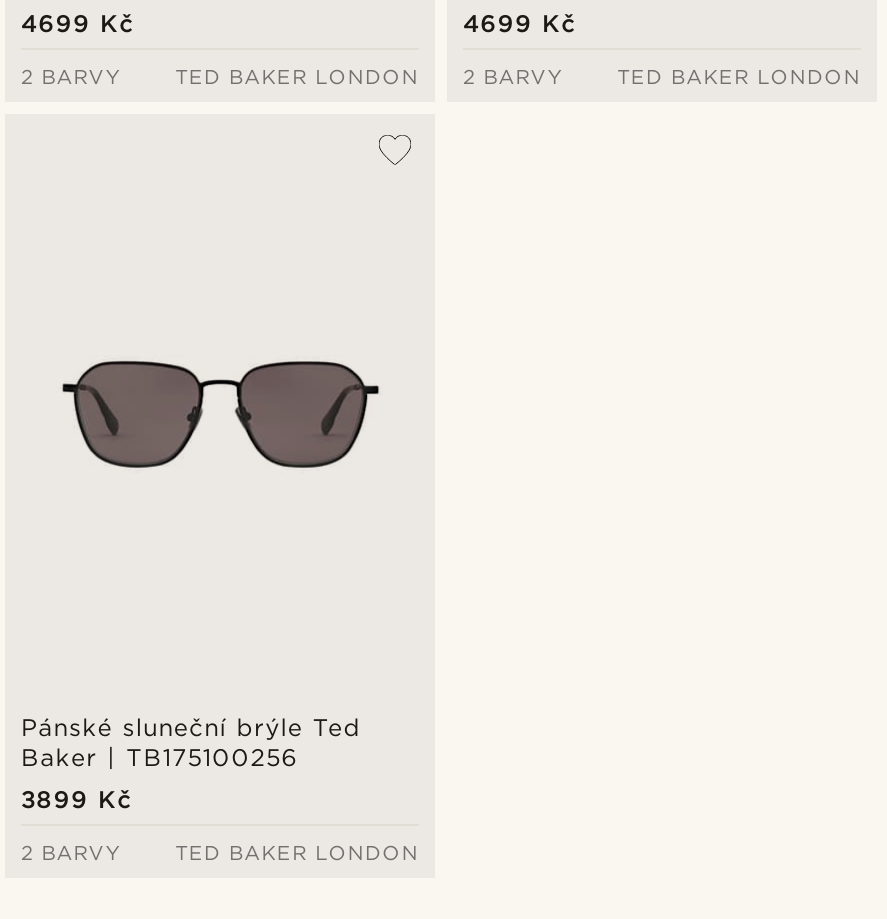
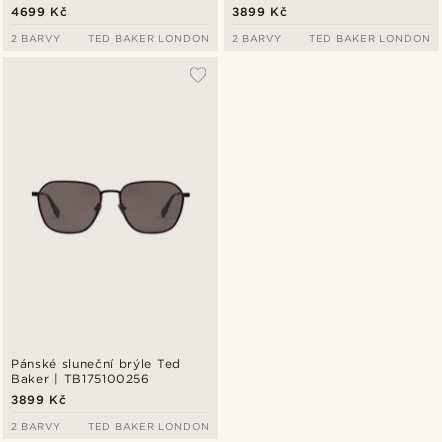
[463,7,577,37] 4699 Kč -> [232,3,288,18] 3899 Kč

